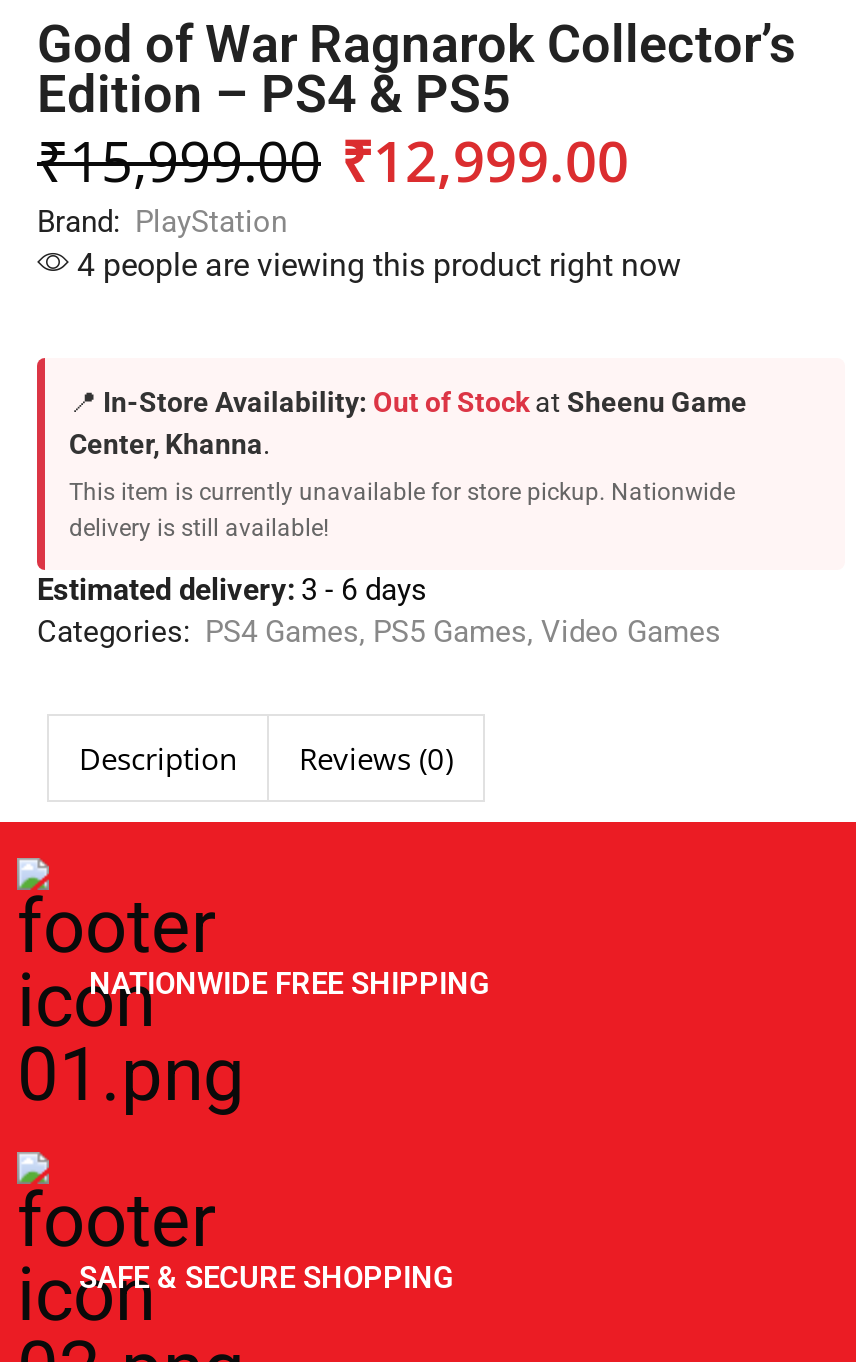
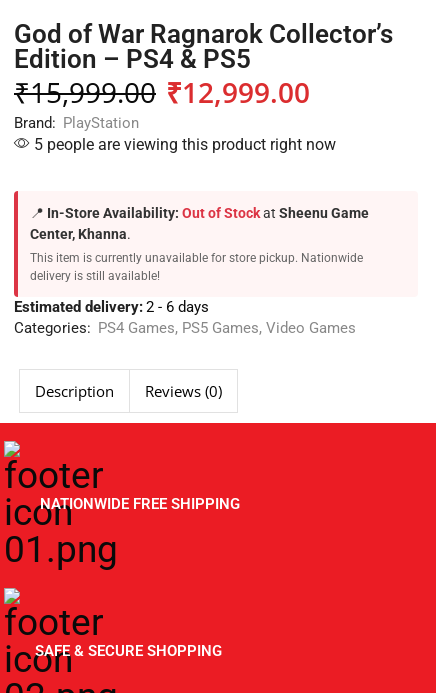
[69,245,681,283] 4 people are viewing this product right now -> [30,134,336,153] 5 people are viewing this product right now
[37,571,427,607] Estimated delivery: 3 - 6 days -> [14,297,209,315] Estimated delivery: 2 - 6 days

